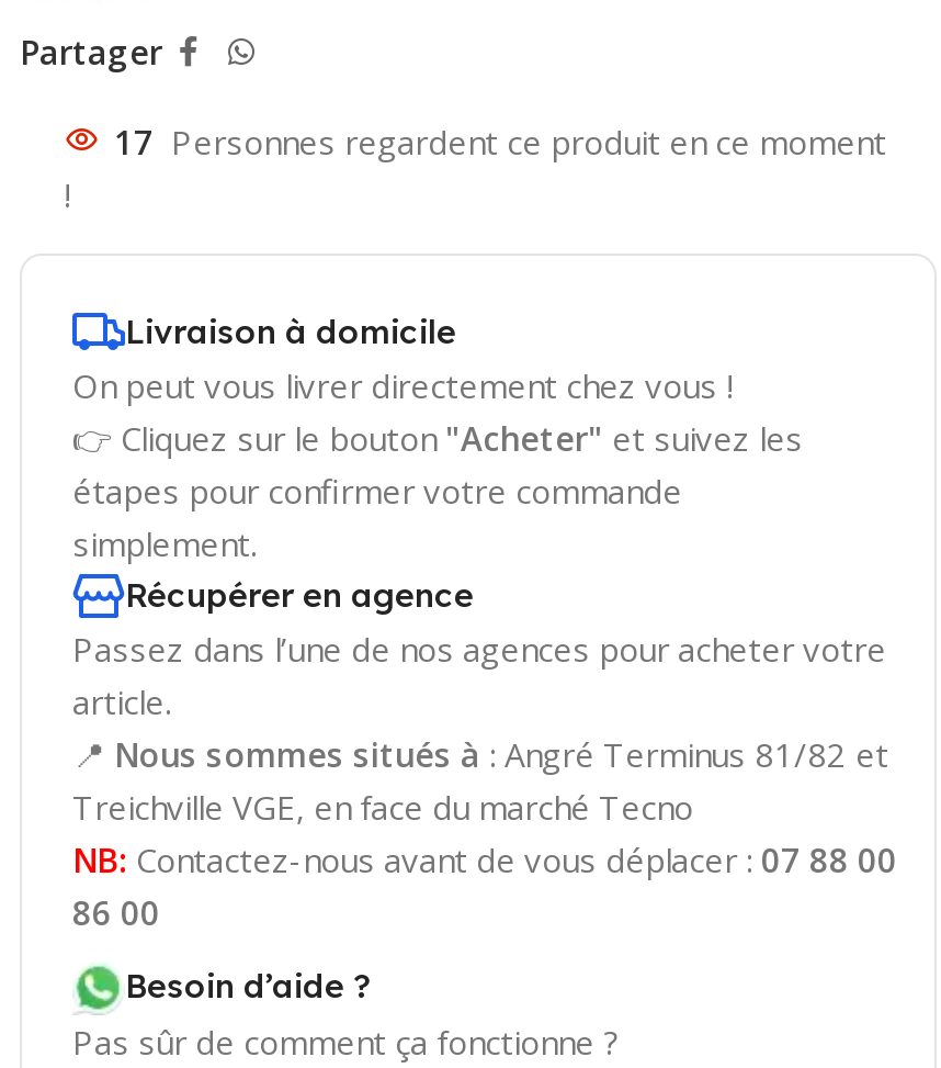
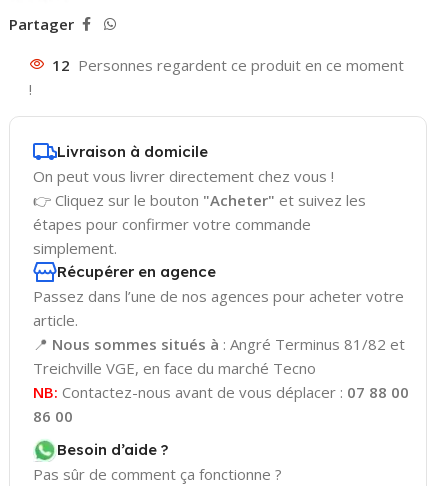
[114,120,886,164] 17 Personnes regardent ce produit en ce moment -> [52,55,404,75] 12 Personnes regardent ce produit en ce moment

